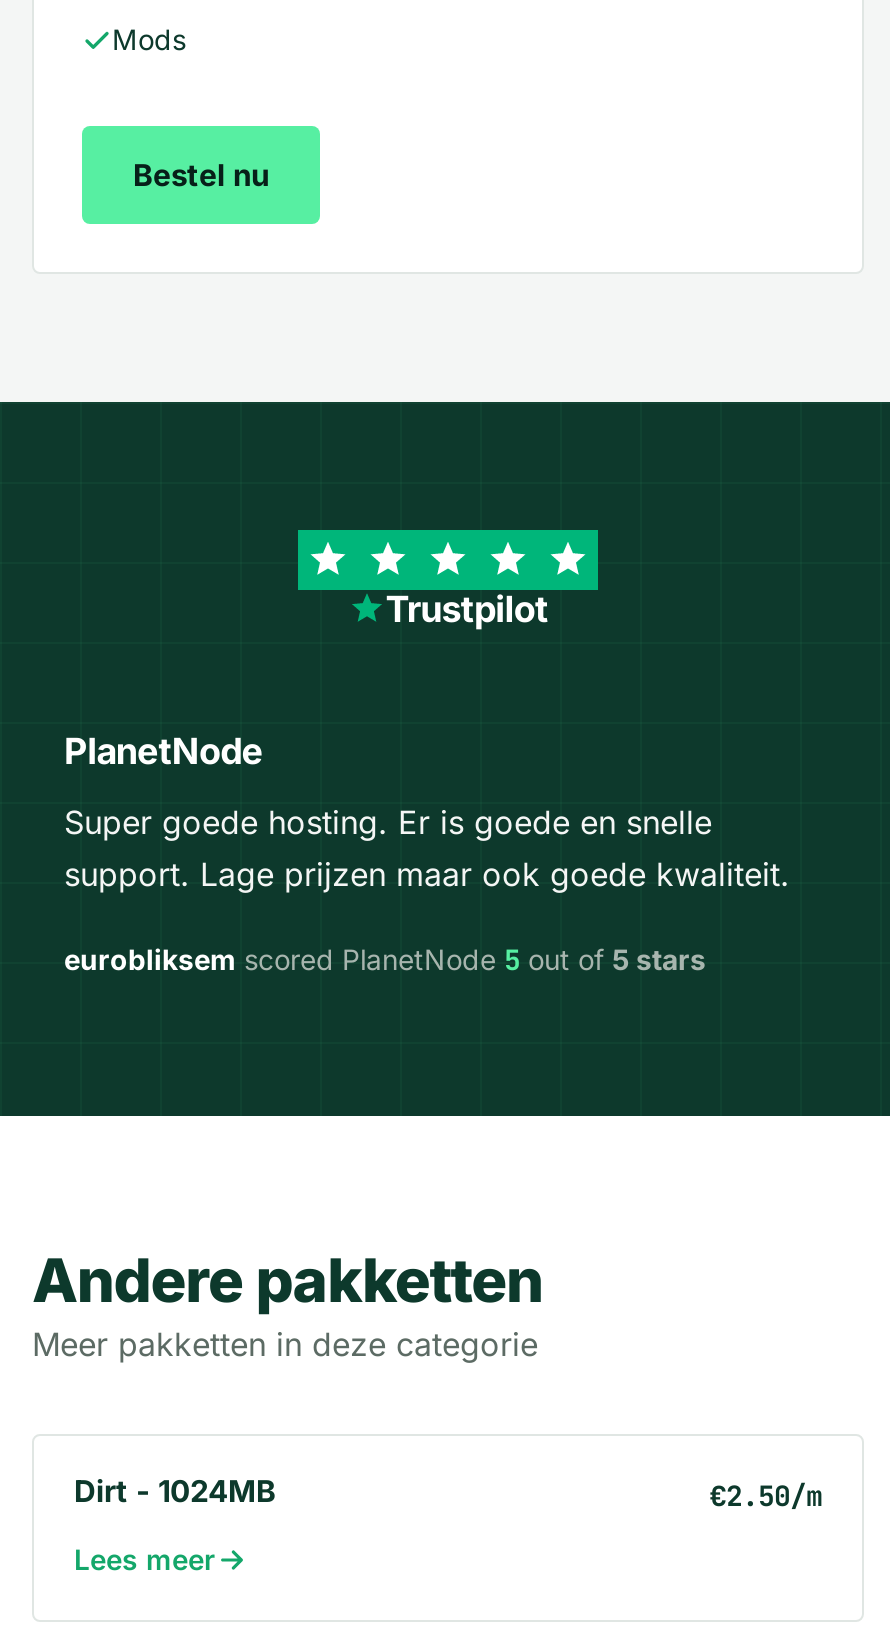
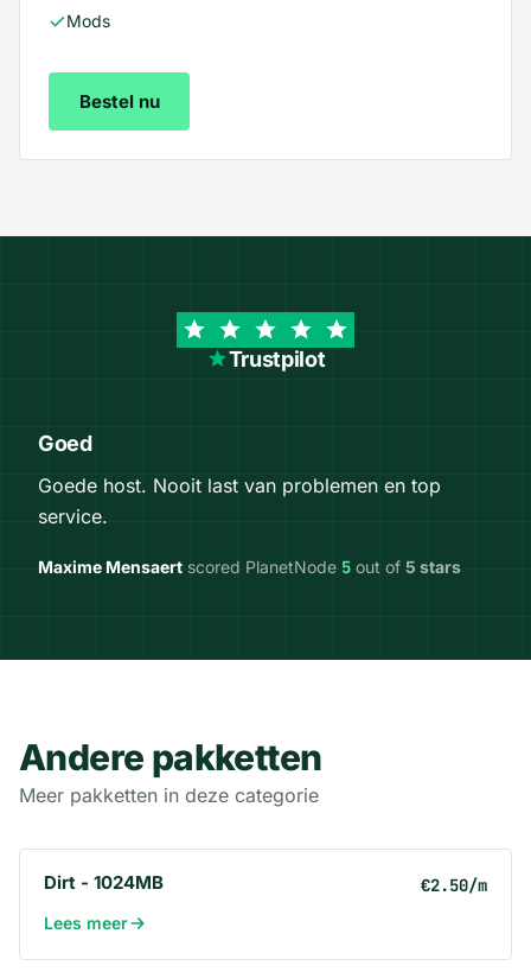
[64,730,263,772] PlanetNode -> [38,431,92,456] Goed
[64,802,790,894] Super goede hosting. Er is goede en snelle | support. Lage prijzen maar ook goede kwaliteit. -> [38,474,441,528] Goede host. Nooit last van problemen en top | service.
[64,942,706,978] eurobliksem scored PlanetNode 5 out of 5 stars -> [38,557,461,578] Maxime Mensaert scored PlanetNode 5 out of 5 stars

